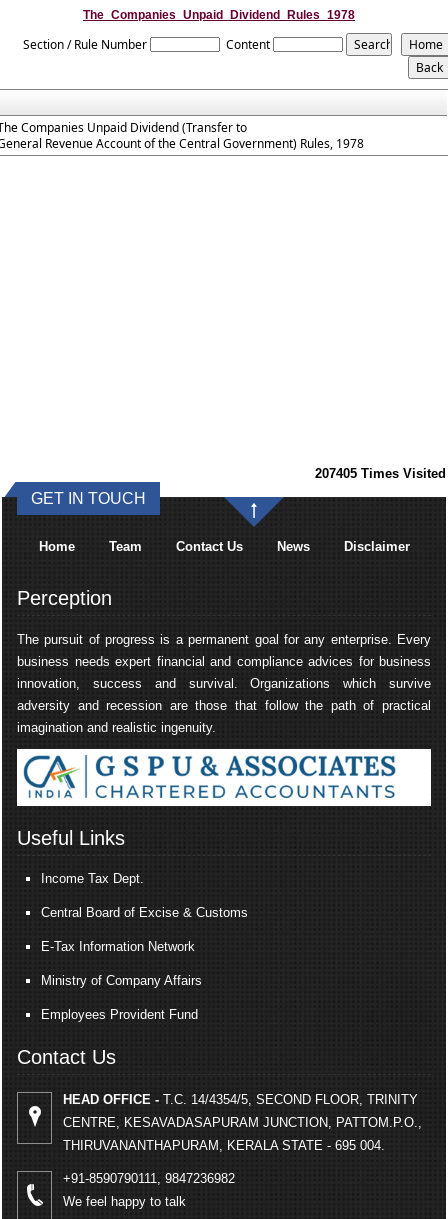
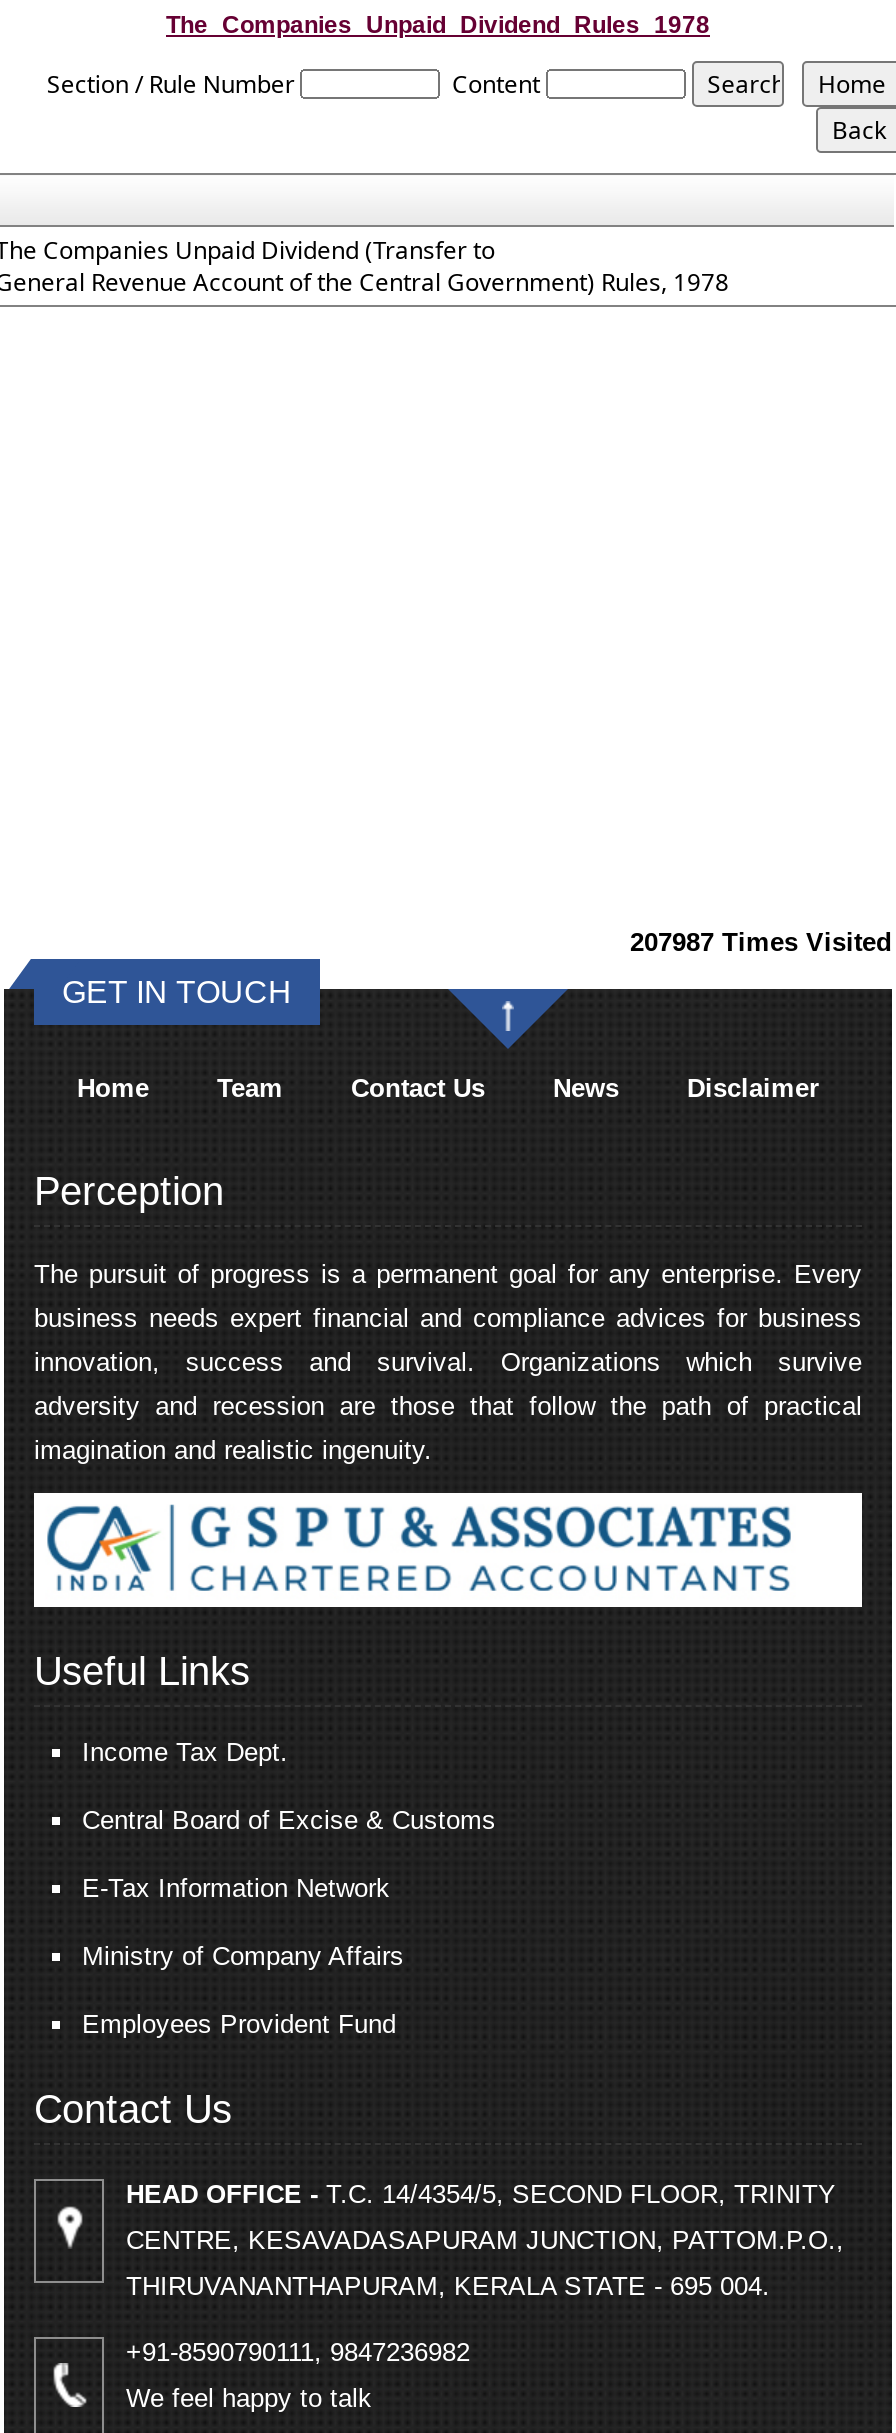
[315,466,446,481] 207405 Times Visited -> [630,927,892,957] 207987 Times Visited

